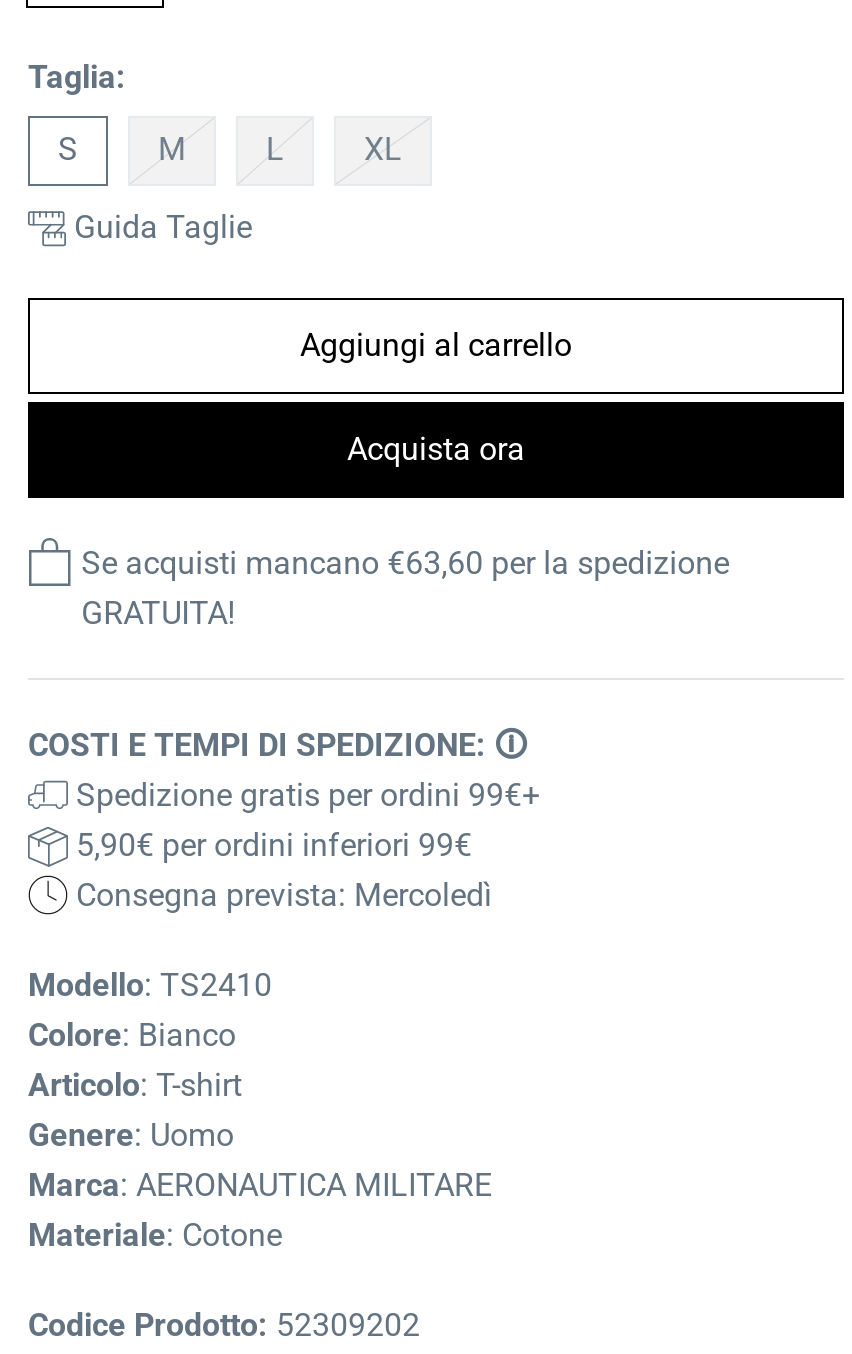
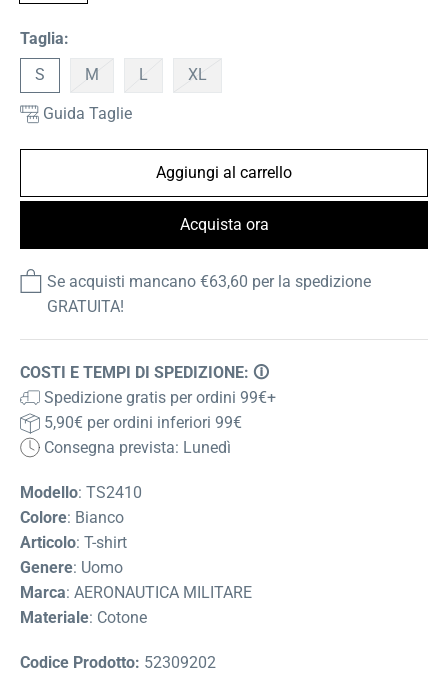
[76,877,492,915] Consegna prevista: Mercoledì -> [44,438,231,457] Consegna prevista: Lunedì

